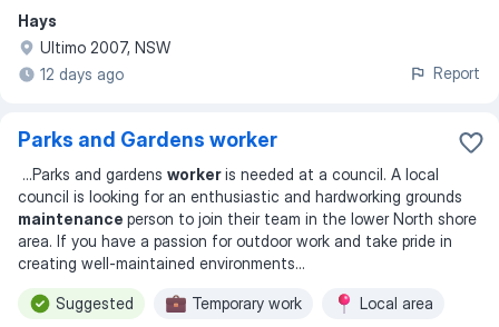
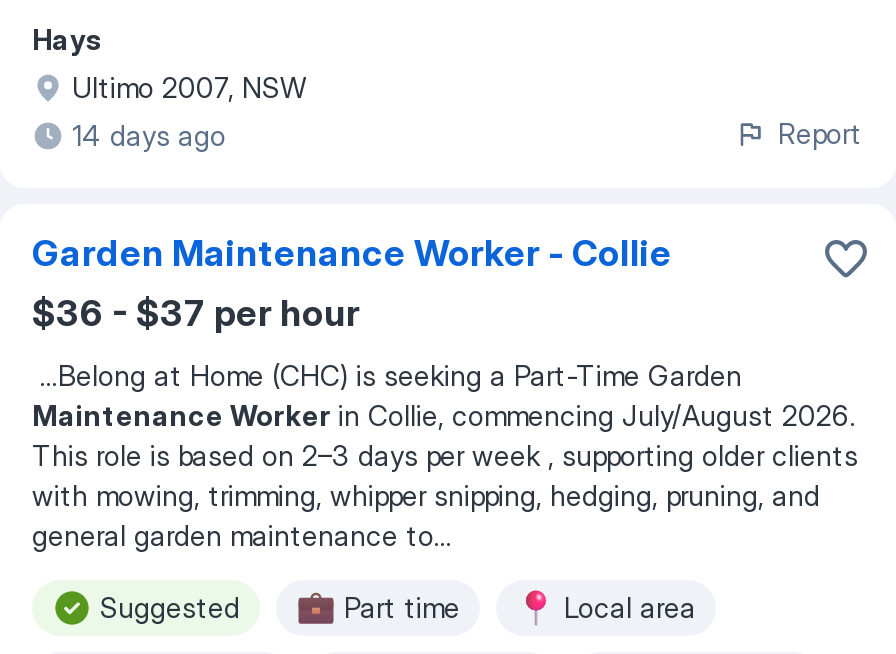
[40,65,124,83] 12 days ago -> [72,118,226,152] 14 days ago
[18,128,277,151] Parks and Gardens worker -> [32,232,672,334] Garden Maintenance Worker - Collie | $36 - $37 per hour
[18,165,477,272] ...Parks and gardens worker is needed at a council. A local | council is looking for an enthusiastic and hardworking grounds | maintenance person to join their team in the lower North shore | area. If you have a passion for outdoor work and take pride in | creating well-maintained environments... -> [32,358,858,552] ...Belong at Home (CHC) is seeking a Part-Time Garden | Maintenance Worker in Collie, commencing July/August 2026. | This role is based on 2–3 days per week , supporting older clients | with mowing, trimming, whipper snipping, hedging, pruning, and | general garden maintenance to...
[192,294,302,313] Temporary work -> [344,590,460,624] Part time

